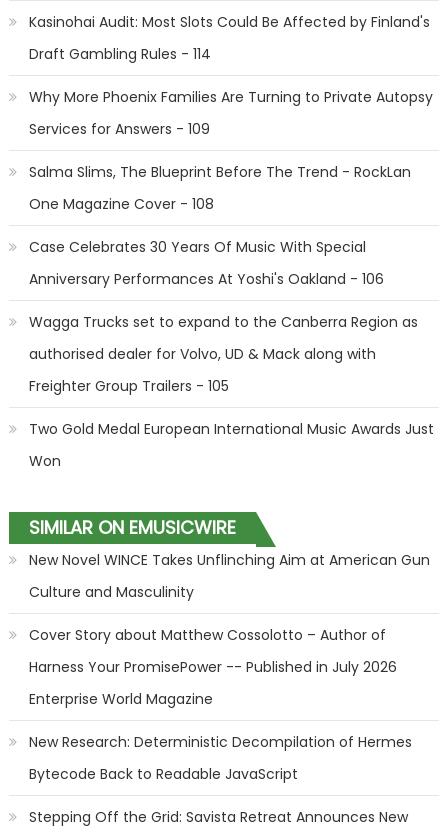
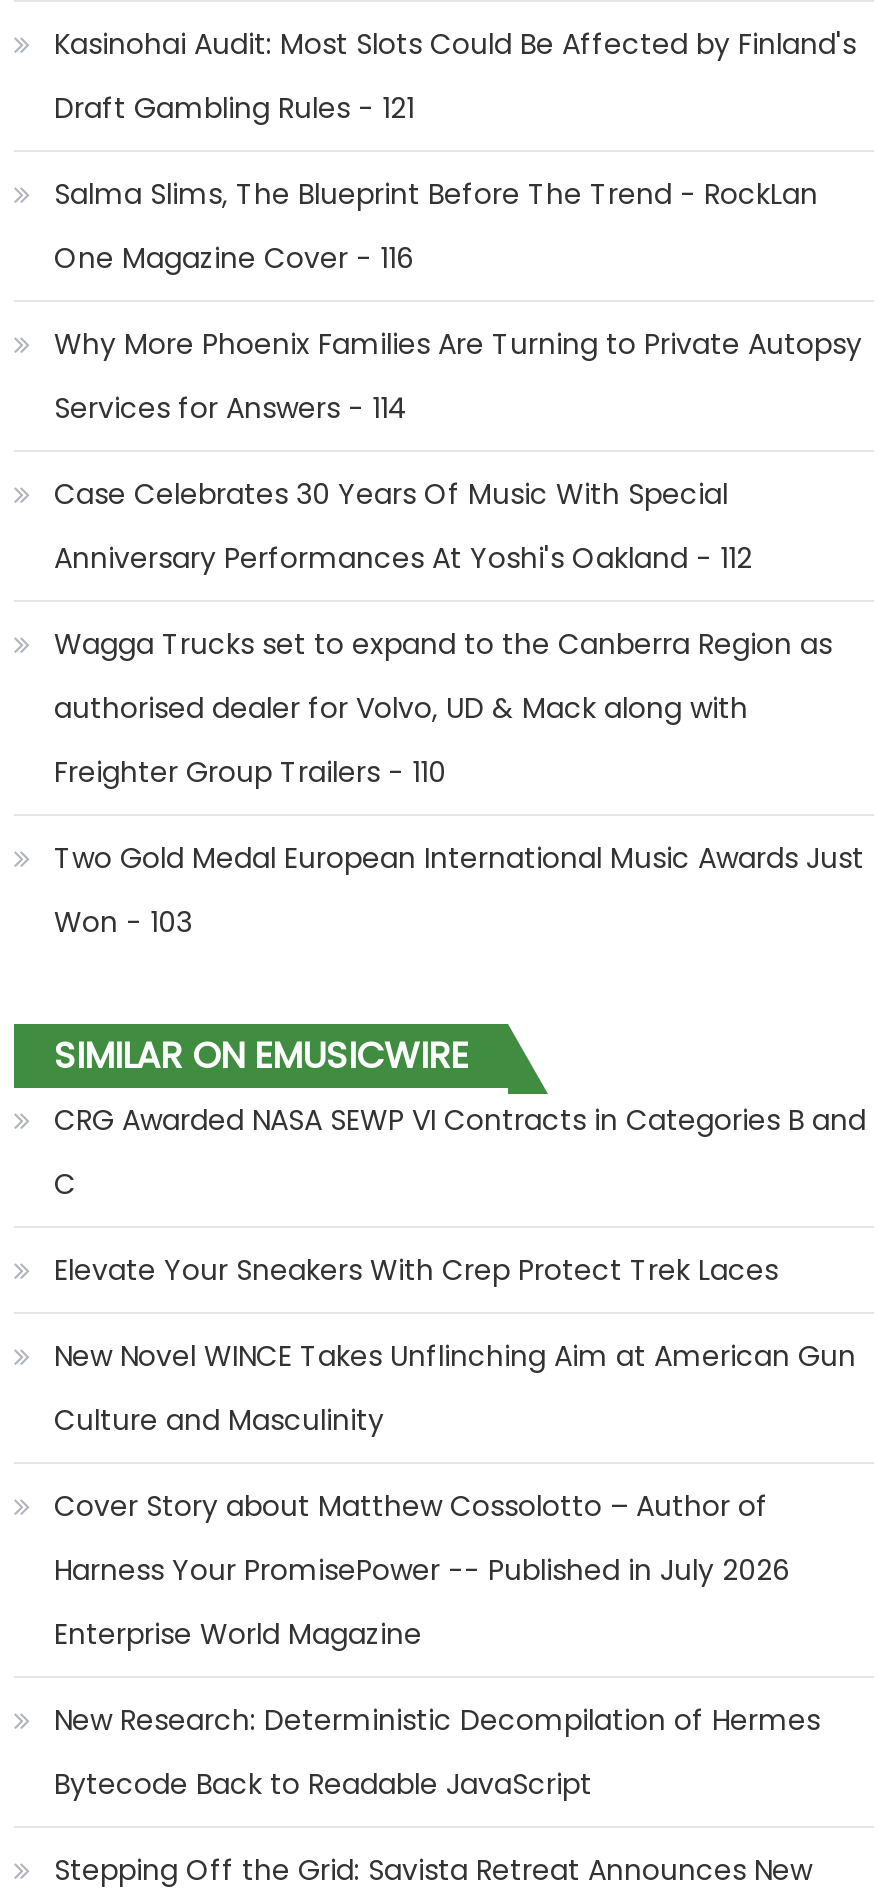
[29,44,211,64] Draft Gambling Rules - 114 -> [54,88,414,278] Draft Gambling Rules - 121 | One Magazine Cover - 116
[29,119,214,214] Services for Answers - 109 | One Magazine Cover - 108 -> [54,388,408,428] Services for Answers - 114
moved [29,162,411,182] -> [54,174,818,214]: Salma Slims, The Blueprint Before The Trend - RockLan
[29,269,384,289] Anniversary Performances At Yoshi's Oakland - 106 -> [54,538,752,578] Anniversary Performances At Yoshi's Oakland - 112
[29,376,229,396] Freighter Group Trailers - 105 -> [54,752,446,792] Freighter Group Trailers - 110
[29,451,61,471] Won -> [54,902,192,942] Won - 103
none -> [54,1100,866,1290] CRG Awarded NASA SEWP VI Contracts in Categories B and | C | Elevate Your Sneakers With Crep Protect Trek Laces

